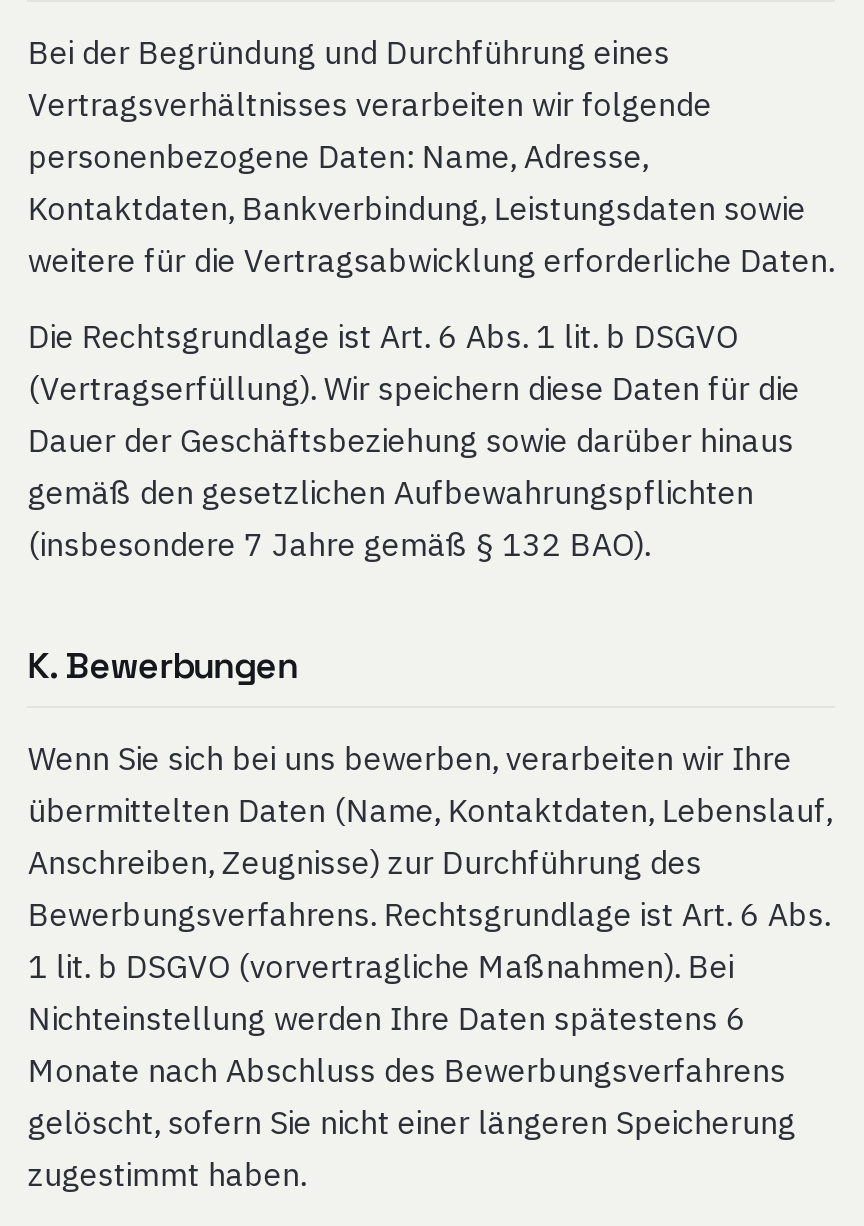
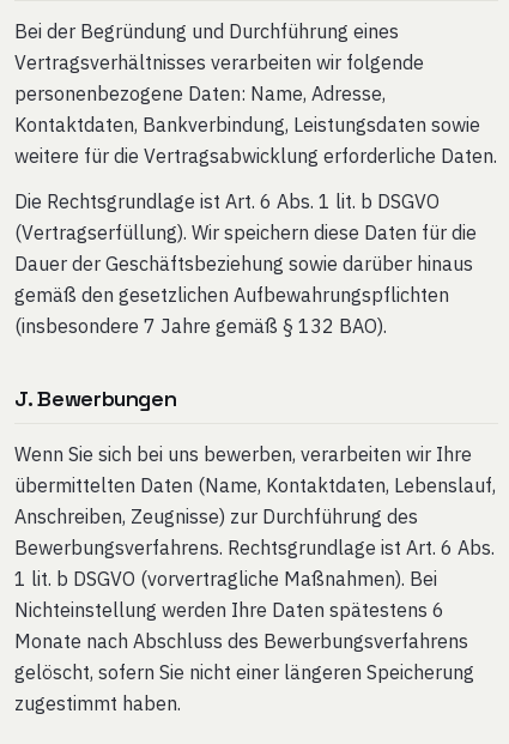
[28,642,298,688] K. Bewerbungen -> [15,385,177,412] J. Bewerbungen

